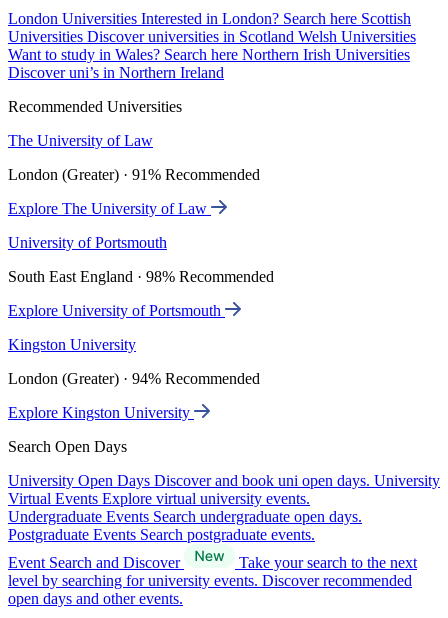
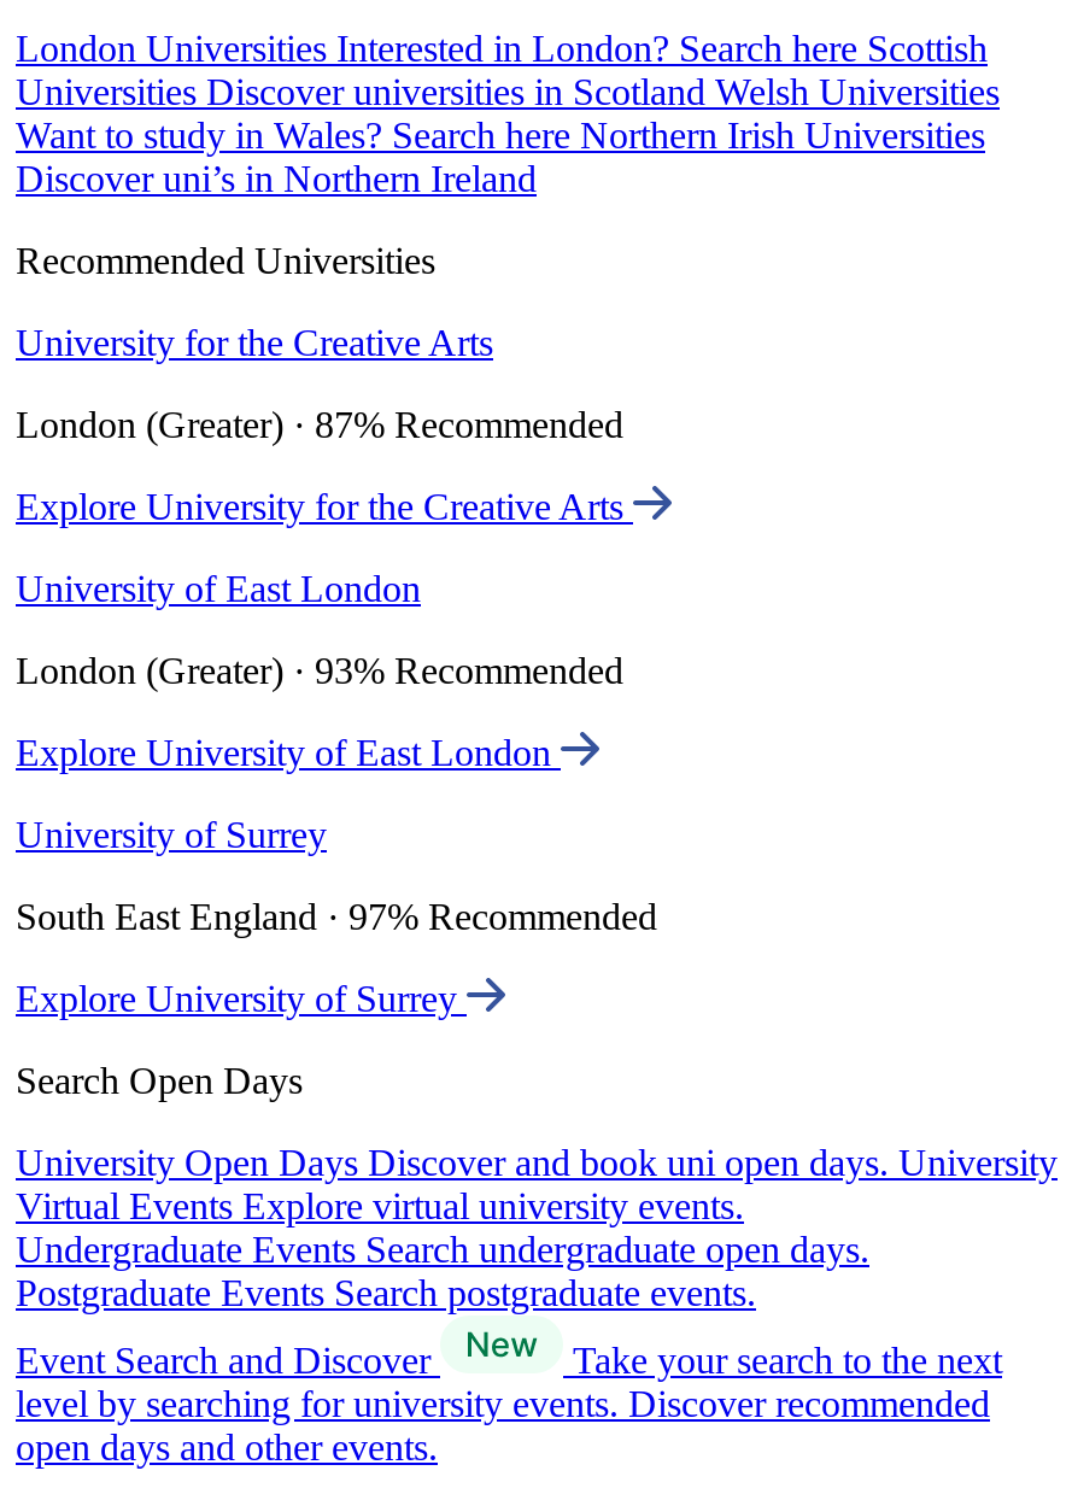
[8,132,153,149] The University of Law -> [16,322,493,363] University for the Creative Arts
[8,166,260,183] London (Greater) · 91% Recommended -> [16,404,623,445] London (Greater) · 87% Recommended
[8,200,211,217] Explore The University of Law -> [16,486,633,527] Explore University for the Creative Arts
[8,234,167,251] University of Portsmouth -> [16,568,421,609] University of East London
[8,268,274,285] South East England · 98% Recommended -> [16,650,623,691] London (Greater) · 93% Recommended
[8,302,225,319] Explore University of Portsmouth -> [16,732,561,773] Explore University of East London
[8,336,136,353] Kingston University -> [16,814,327,855] University of Surrey
[8,370,260,387] London (Greater) · 94% Recommended -> [16,896,657,937] South East England · 97% Recommended
[8,404,194,421] Explore Kingston University -> [16,978,467,1019] Explore University of Surrey

